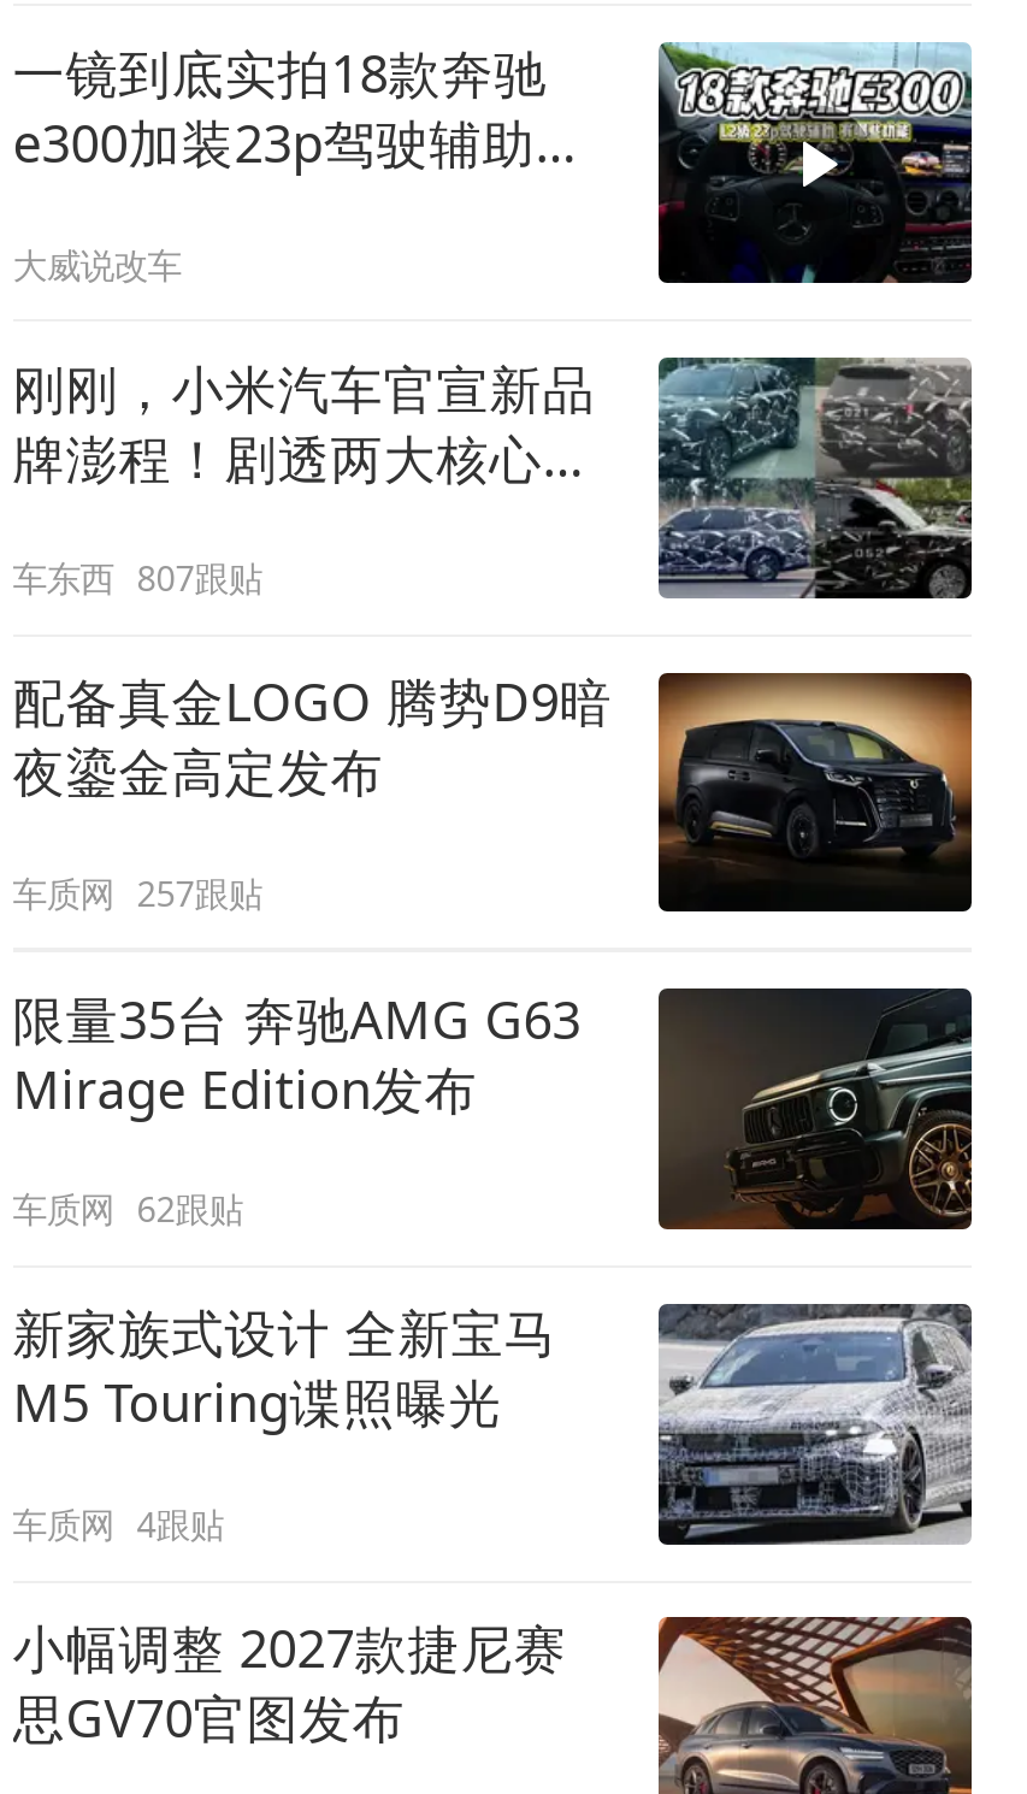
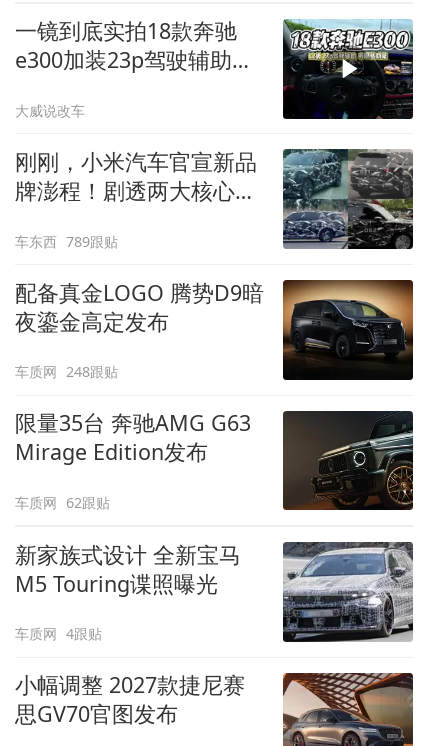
[13,555,262,601] 车东西 807跟贴 -> [15,231,118,250] 车东西 789跟贴
[13,870,262,916] 车质网 257跟贴 -> [15,362,118,381] 车质网 248跟贴

